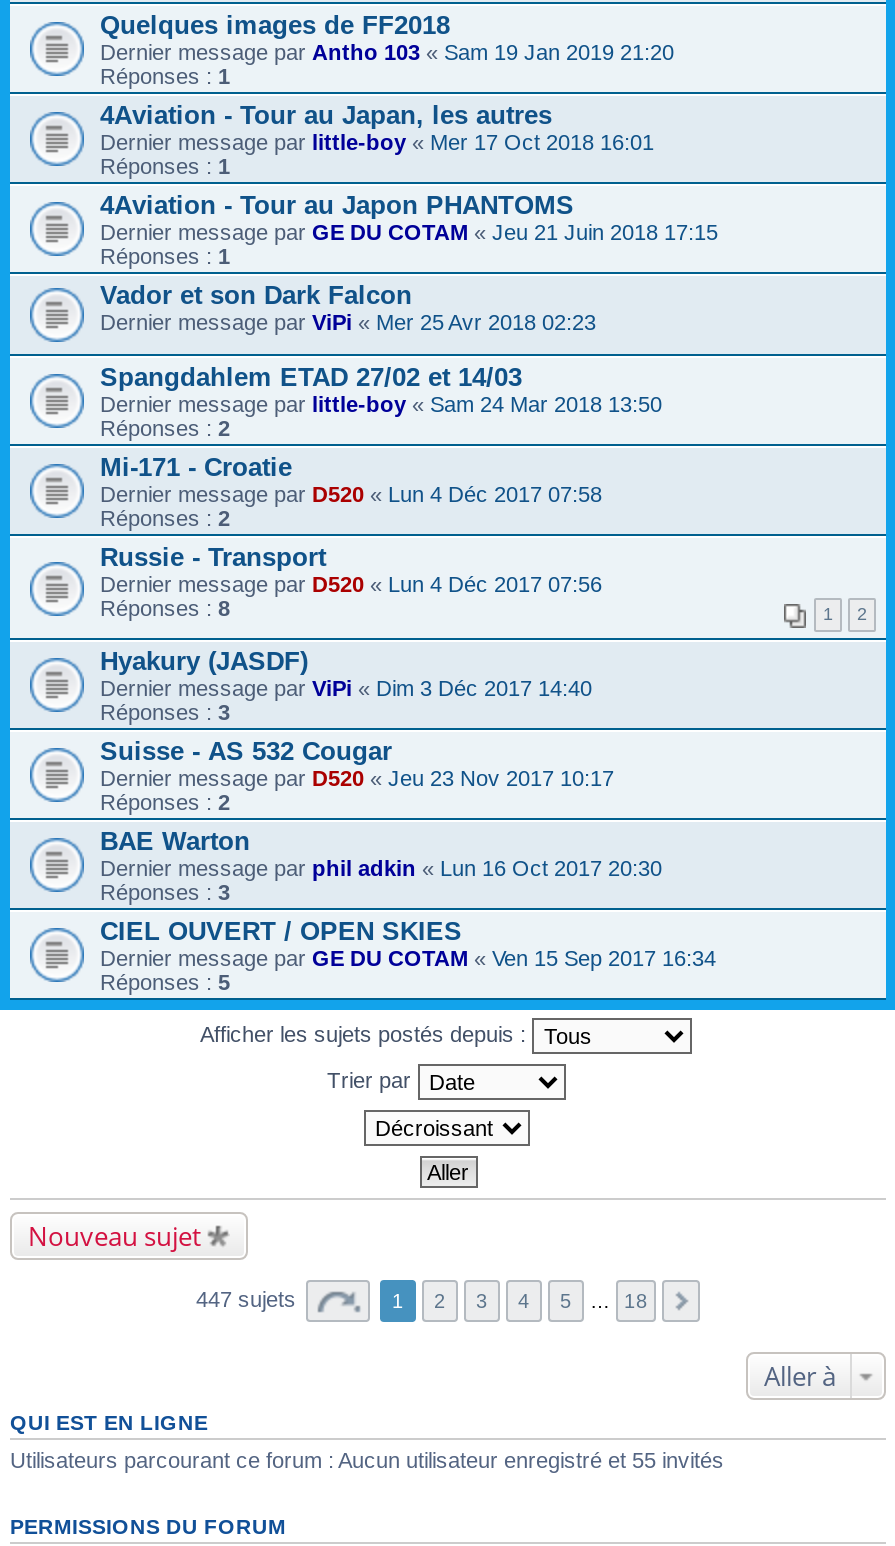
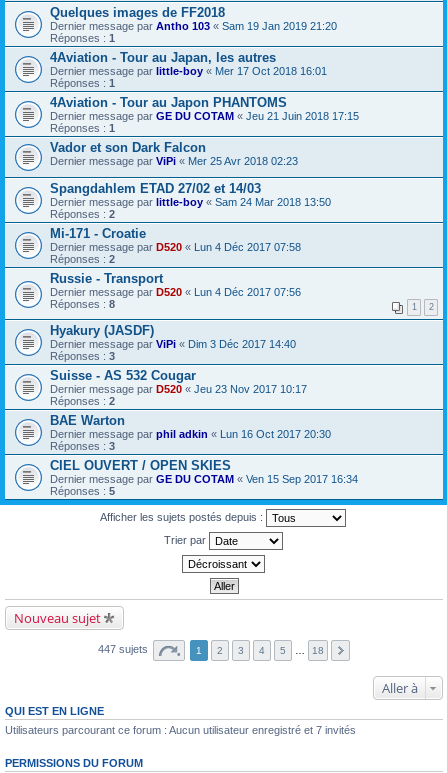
[10,1448,724,1472] Utilisateurs parcourant ce forum : Aucun utilisateur enregistré et 55 invités -> [5,724,356,736] Utilisateurs parcourant ce forum : Aucun utilisateur enregistré et 7 invités

